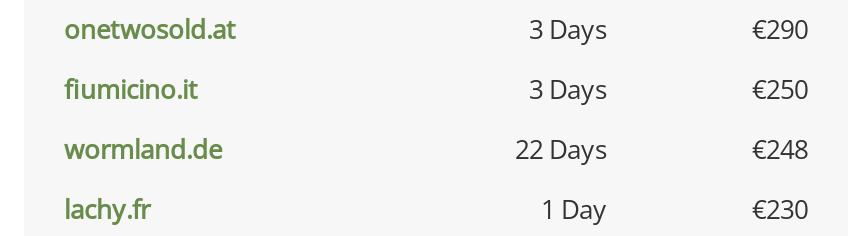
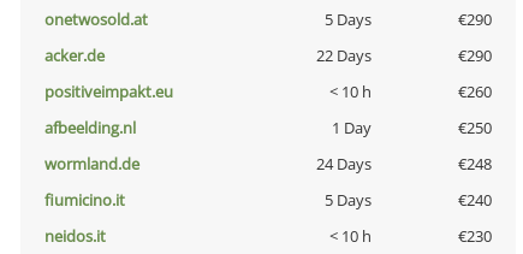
[529,11,607,47] 3 Days -> [324,8,371,30] 5 Days
[64,71,607,107] fiumicino.it | 3 Days -> [44,45,492,138] acker.de | 22 Days | €290 | positiveimpakt.eu | < 10 h | €260 | afbeelding.nl | 1 Day
[515,131,607,167] 22 Days -> [316,153,371,175] 24 Days
[64,191,607,227] lachy.fr | 1 Day -> [44,189,492,247] fiumicino.it | 5 Days | €240 | neidos.it | < 10 h

